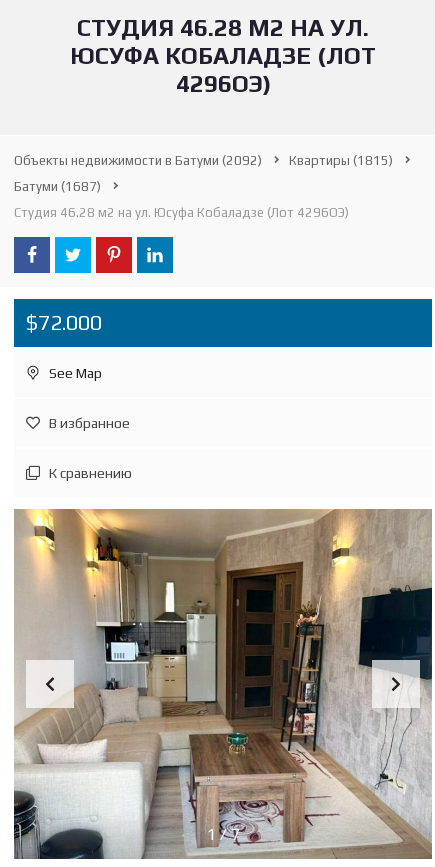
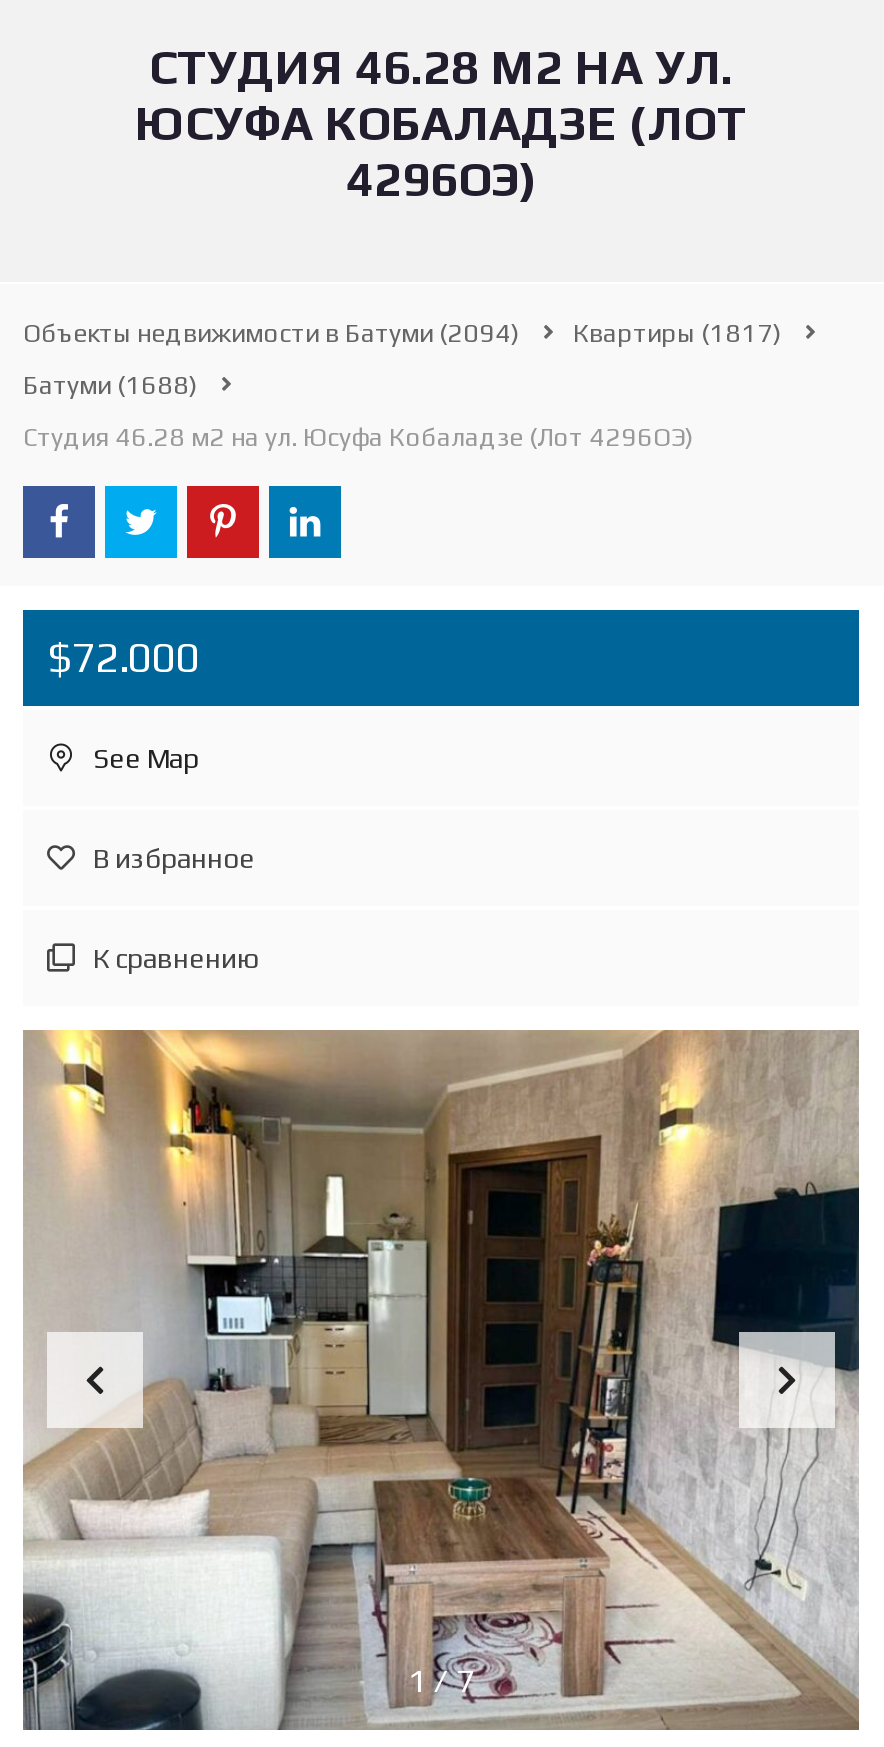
[14,153,262,168] Объекты недвижимости в Батуми (2092) -> [23,318,519,348] Объекты недвижимости в Батуми (2094)
[289,153,393,168] Квартиры (1815) -> [573,318,781,348] Квартиры (1817)
[14,179,101,194] Батуми (1687) -> [23,370,197,400] Батуми (1688)

